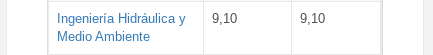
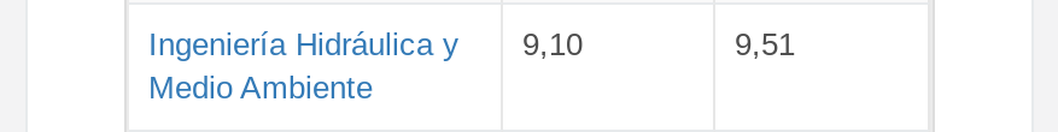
[300,11,325,26] 9,10 -> [735,26,795,62] 9,51

